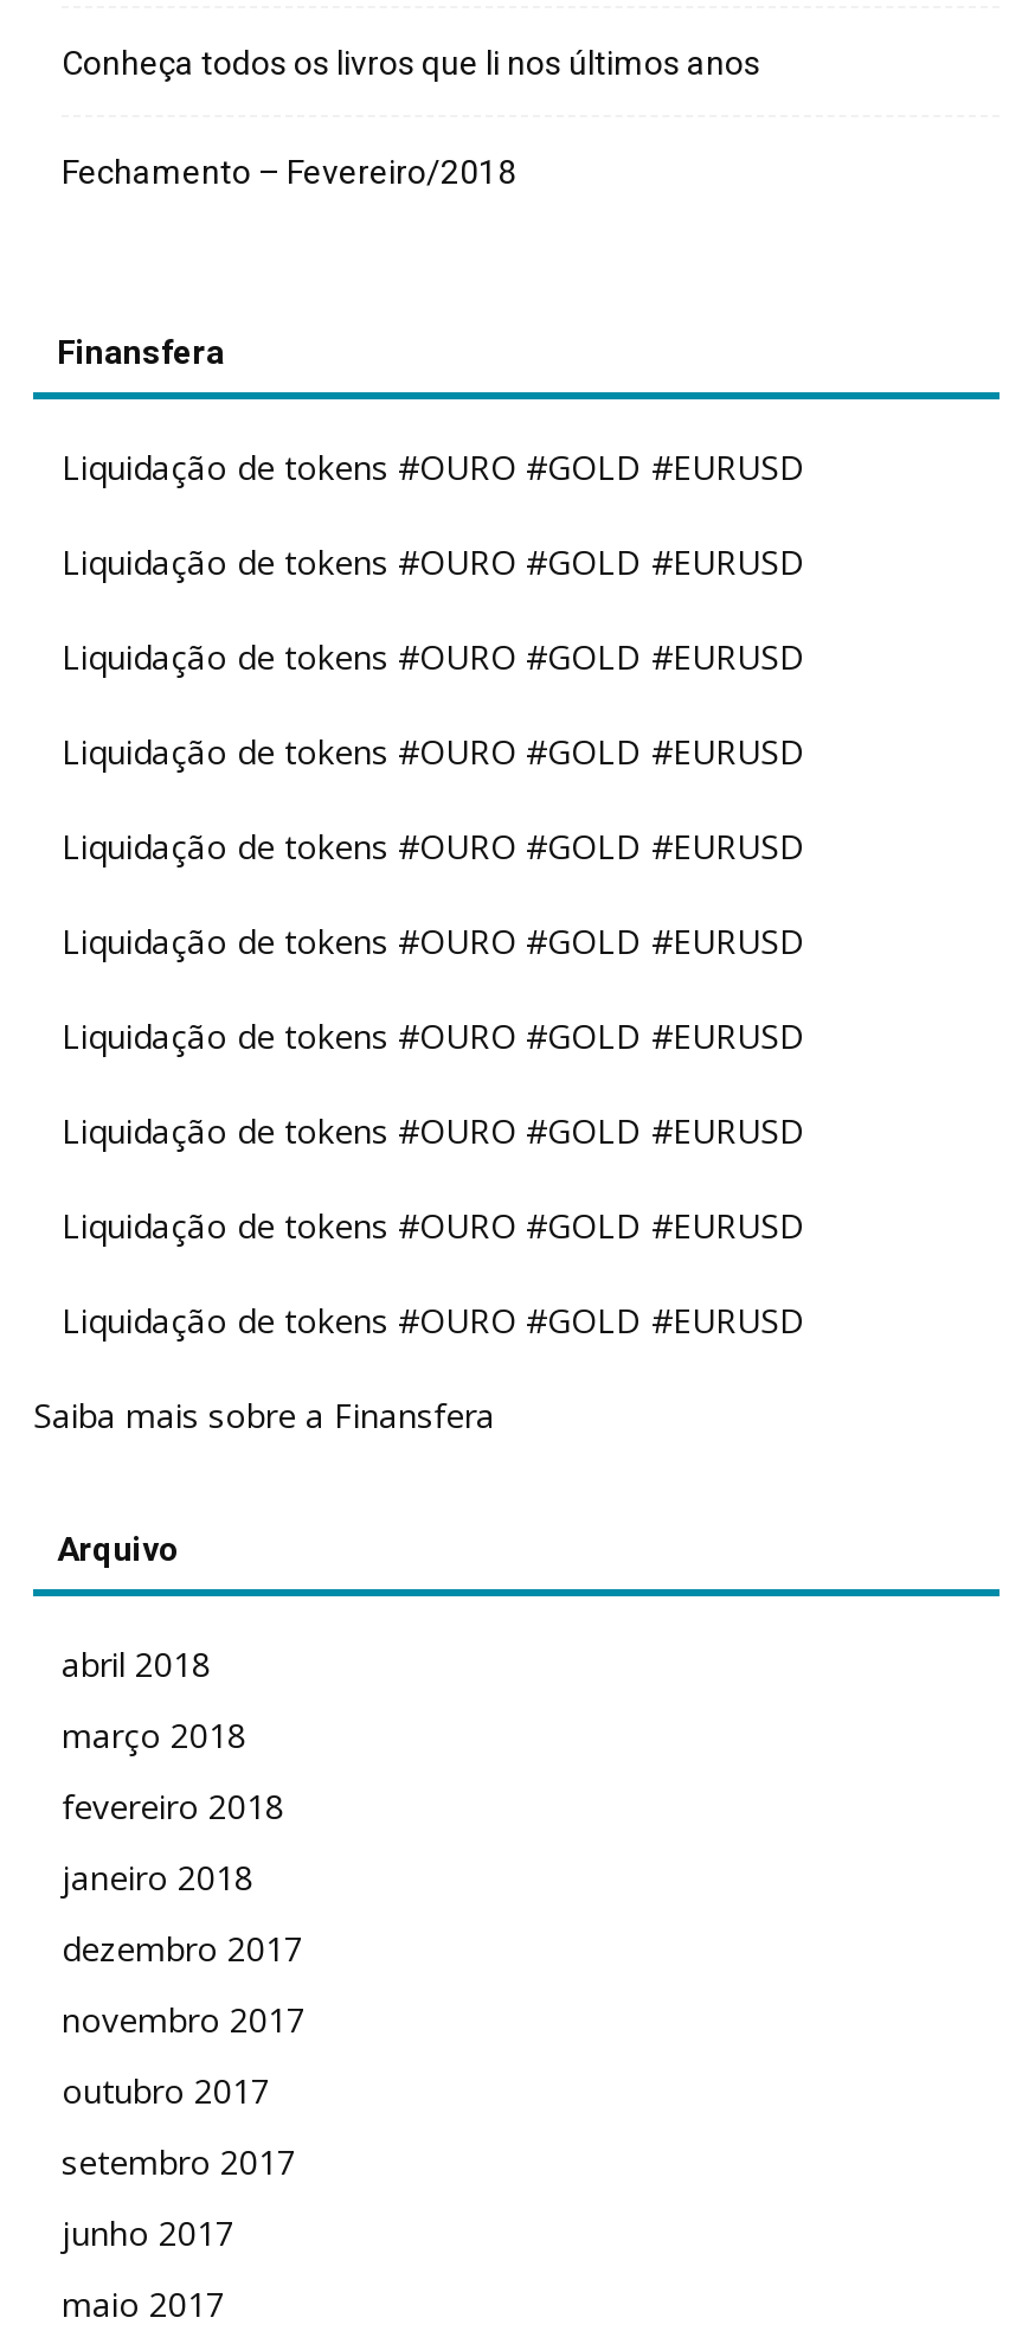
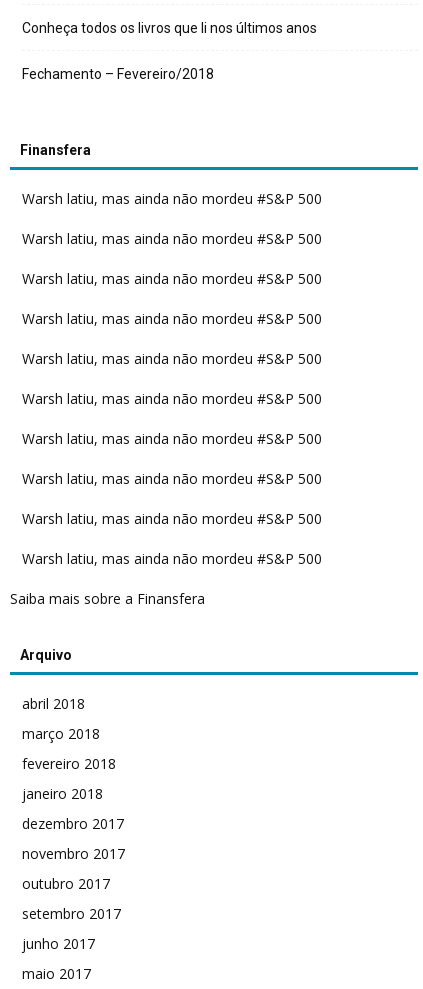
[62,444,805,489] Liquidação de tokens #OURO #GOLD #EURUSD -> [22,189,322,208] Warsh latiu, mas ainda não mordeu #S&P 500
[62,539,805,584] Liquidação de tokens #OURO #GOLD #EURUSD -> [22,229,322,248] Warsh latiu, mas ainda não mordeu #S&P 500
[62,634,805,679] Liquidação de tokens #OURO #GOLD #EURUSD -> [22,269,322,288] Warsh latiu, mas ainda não mordeu #S&P 500
[62,729,805,774] Liquidação de tokens #OURO #GOLD #EURUSD -> [22,309,322,328] Warsh latiu, mas ainda não mordeu #S&P 500
[62,824,805,869] Liquidação de tokens #OURO #GOLD #EURUSD -> [22,349,322,368] Warsh latiu, mas ainda não mordeu #S&P 500
[62,918,805,963] Liquidação de tokens #OURO #GOLD #EURUSD -> [22,389,322,408] Warsh latiu, mas ainda não mordeu #S&P 500
[62,1013,805,1058] Liquidação de tokens #OURO #GOLD #EURUSD -> [22,429,322,448] Warsh latiu, mas ainda não mordeu #S&P 500
[62,1108,805,1153] Liquidação de tokens #OURO #GOLD #EURUSD -> [22,469,322,488] Warsh latiu, mas ainda não mordeu #S&P 500
[62,1203,805,1248] Liquidação de tokens #OURO #GOLD #EURUSD -> [22,509,322,528] Warsh latiu, mas ainda não mordeu #S&P 500
[62,1298,805,1343] Liquidação de tokens #OURO #GOLD #EURUSD -> [22,549,322,568] Warsh latiu, mas ainda não mordeu #S&P 500

